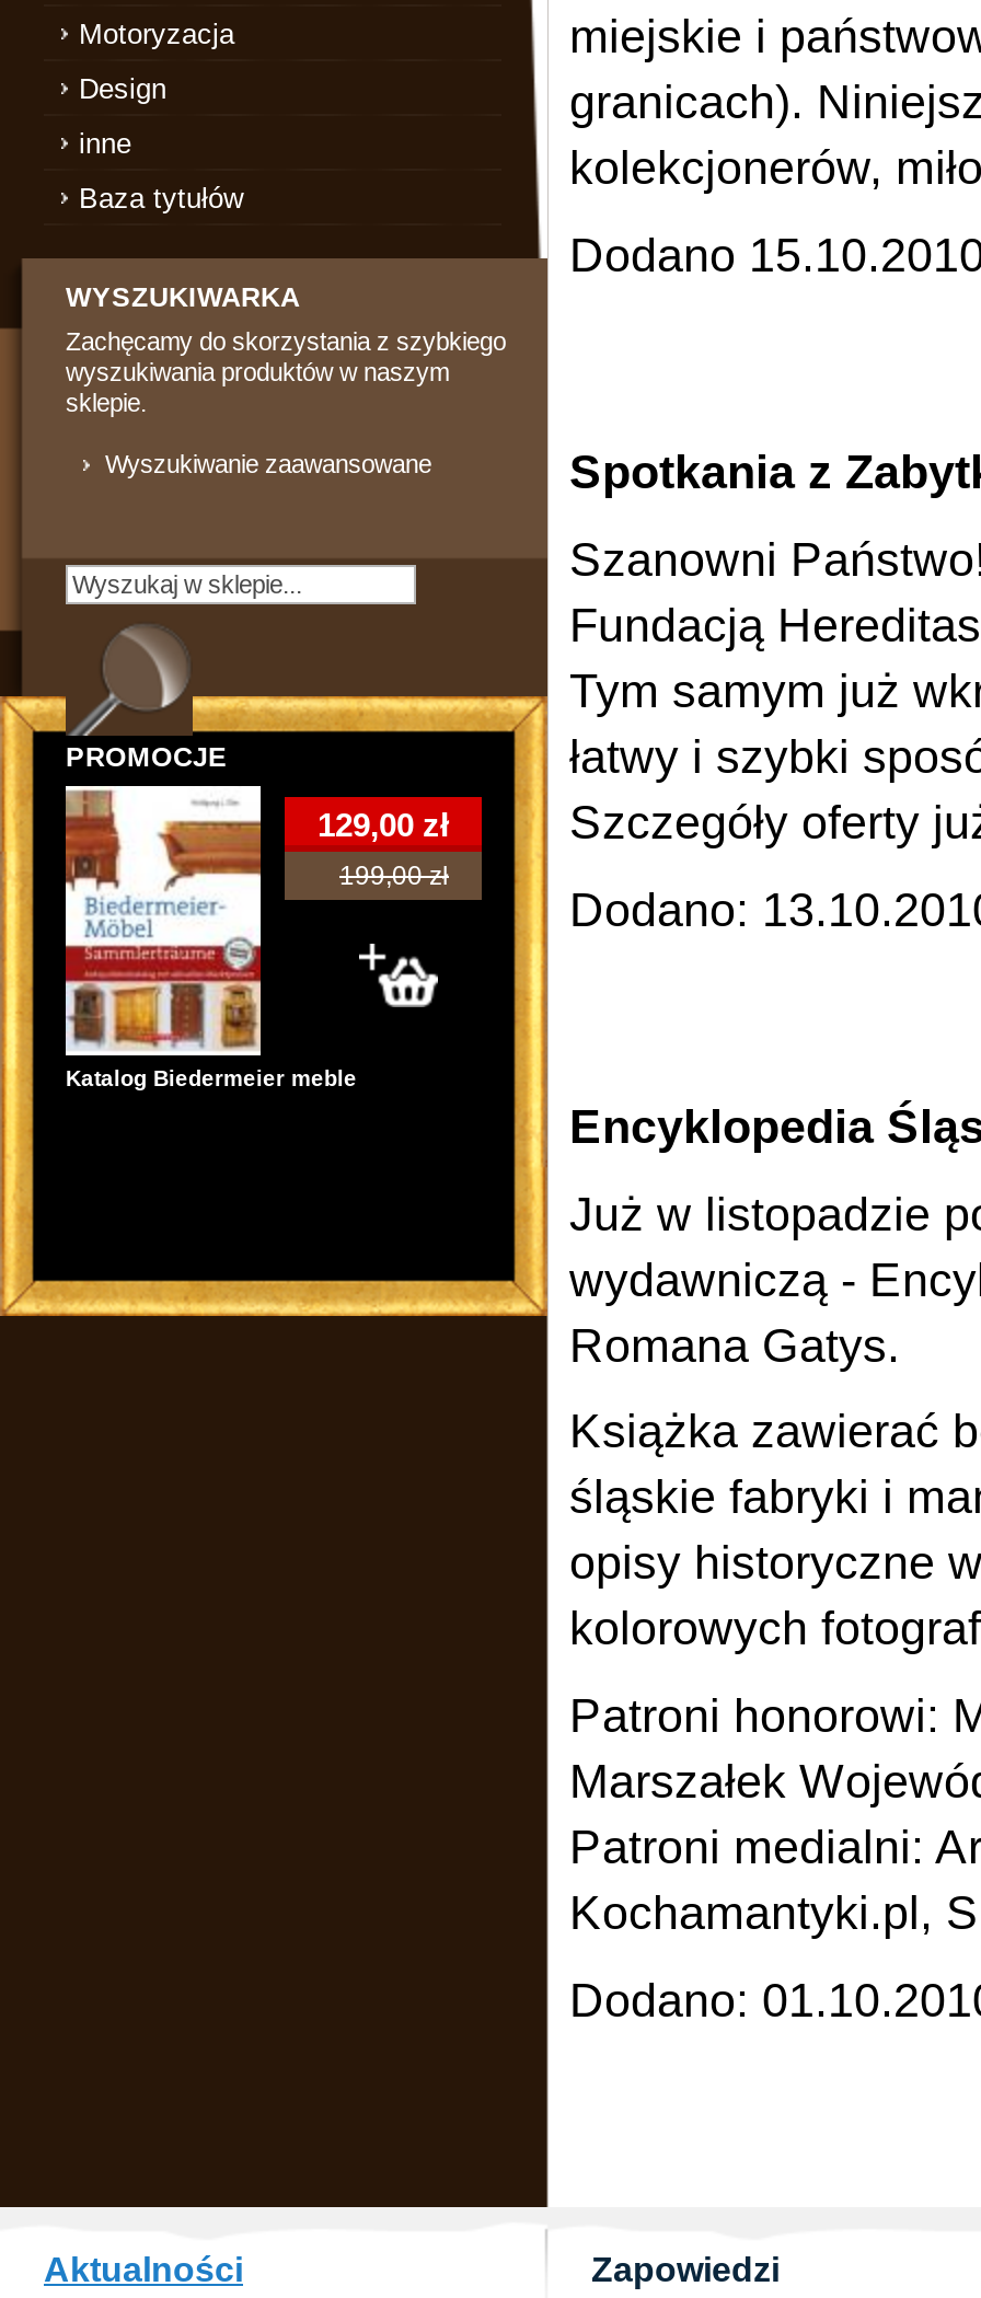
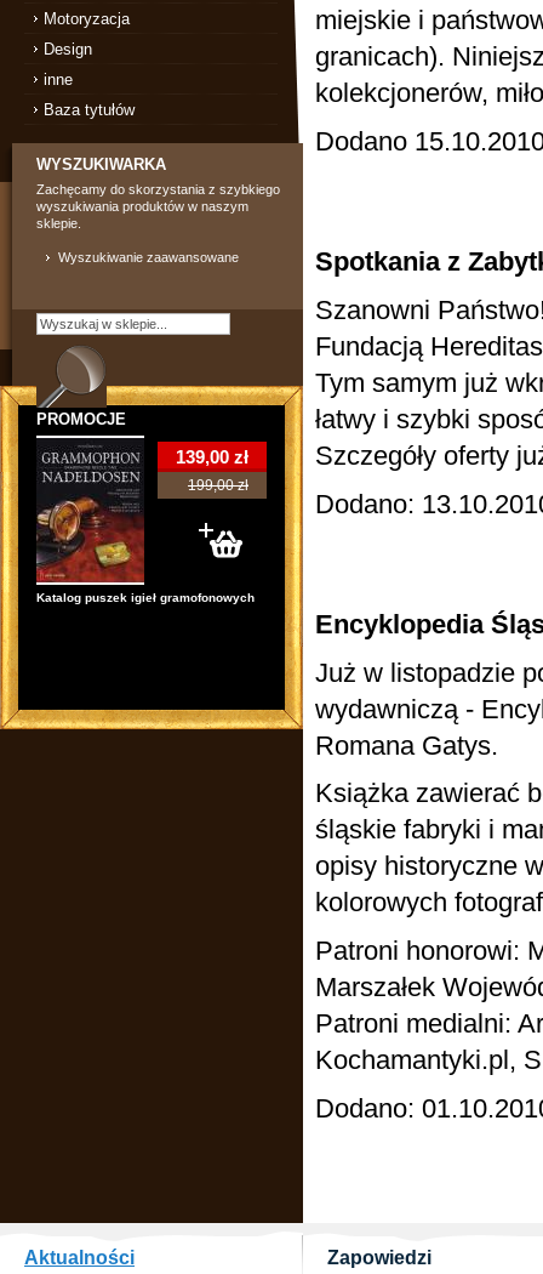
[64,788,357,1090] [image] | Katalog Biedermeier meble -> [35,438,255,604] [image] | Katalog puszek igieł gramofonowych
[318,805,449,843] 129,00 zł -> [176,446,248,467] 139,00 zł

